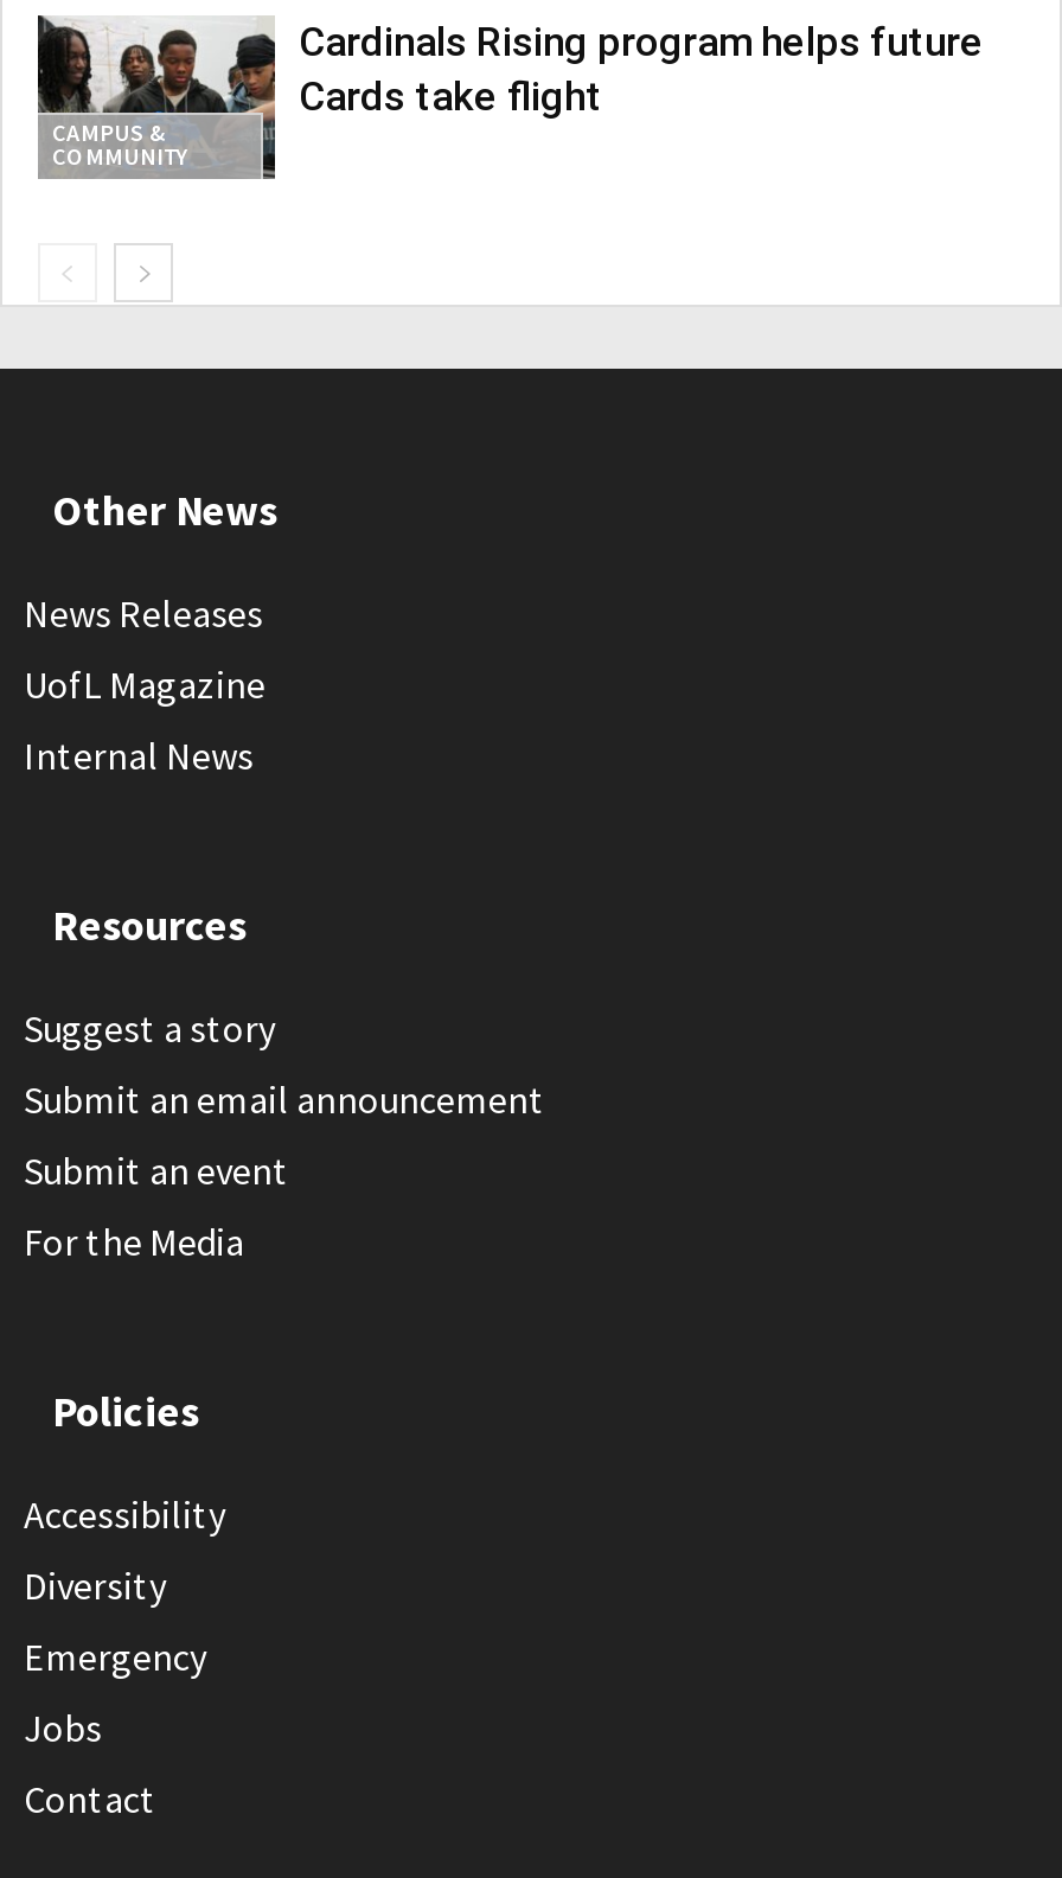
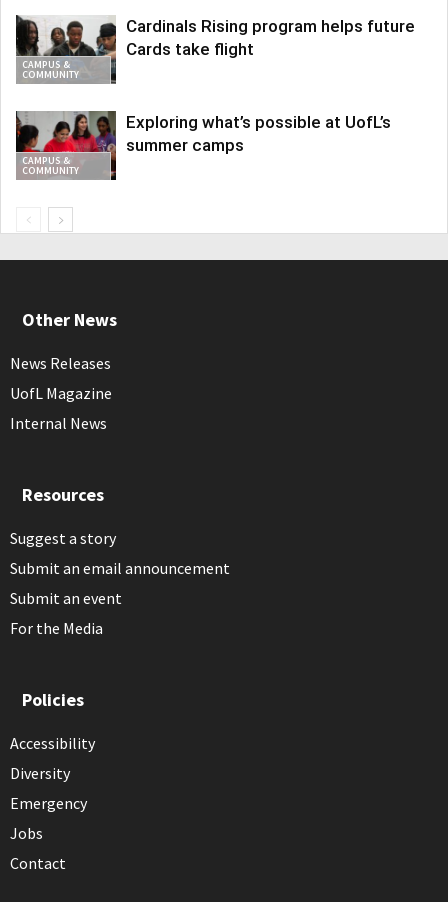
none -> [16,110,116,181] [image] | CAMPUS & | COMMUNITY
none -> [126,112,391,155] Exploring what’s possible at UofL’s | summer camps

